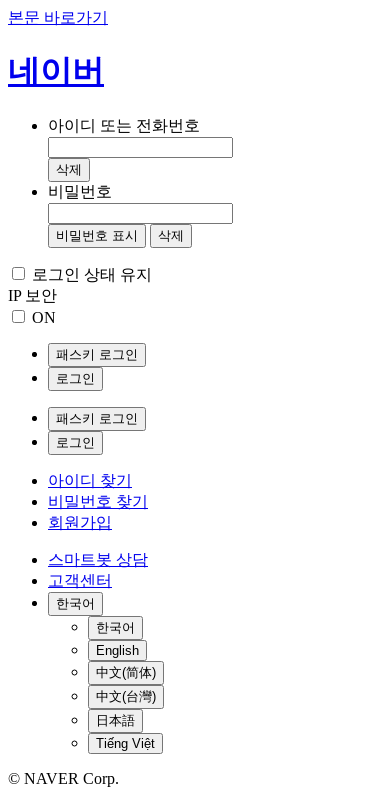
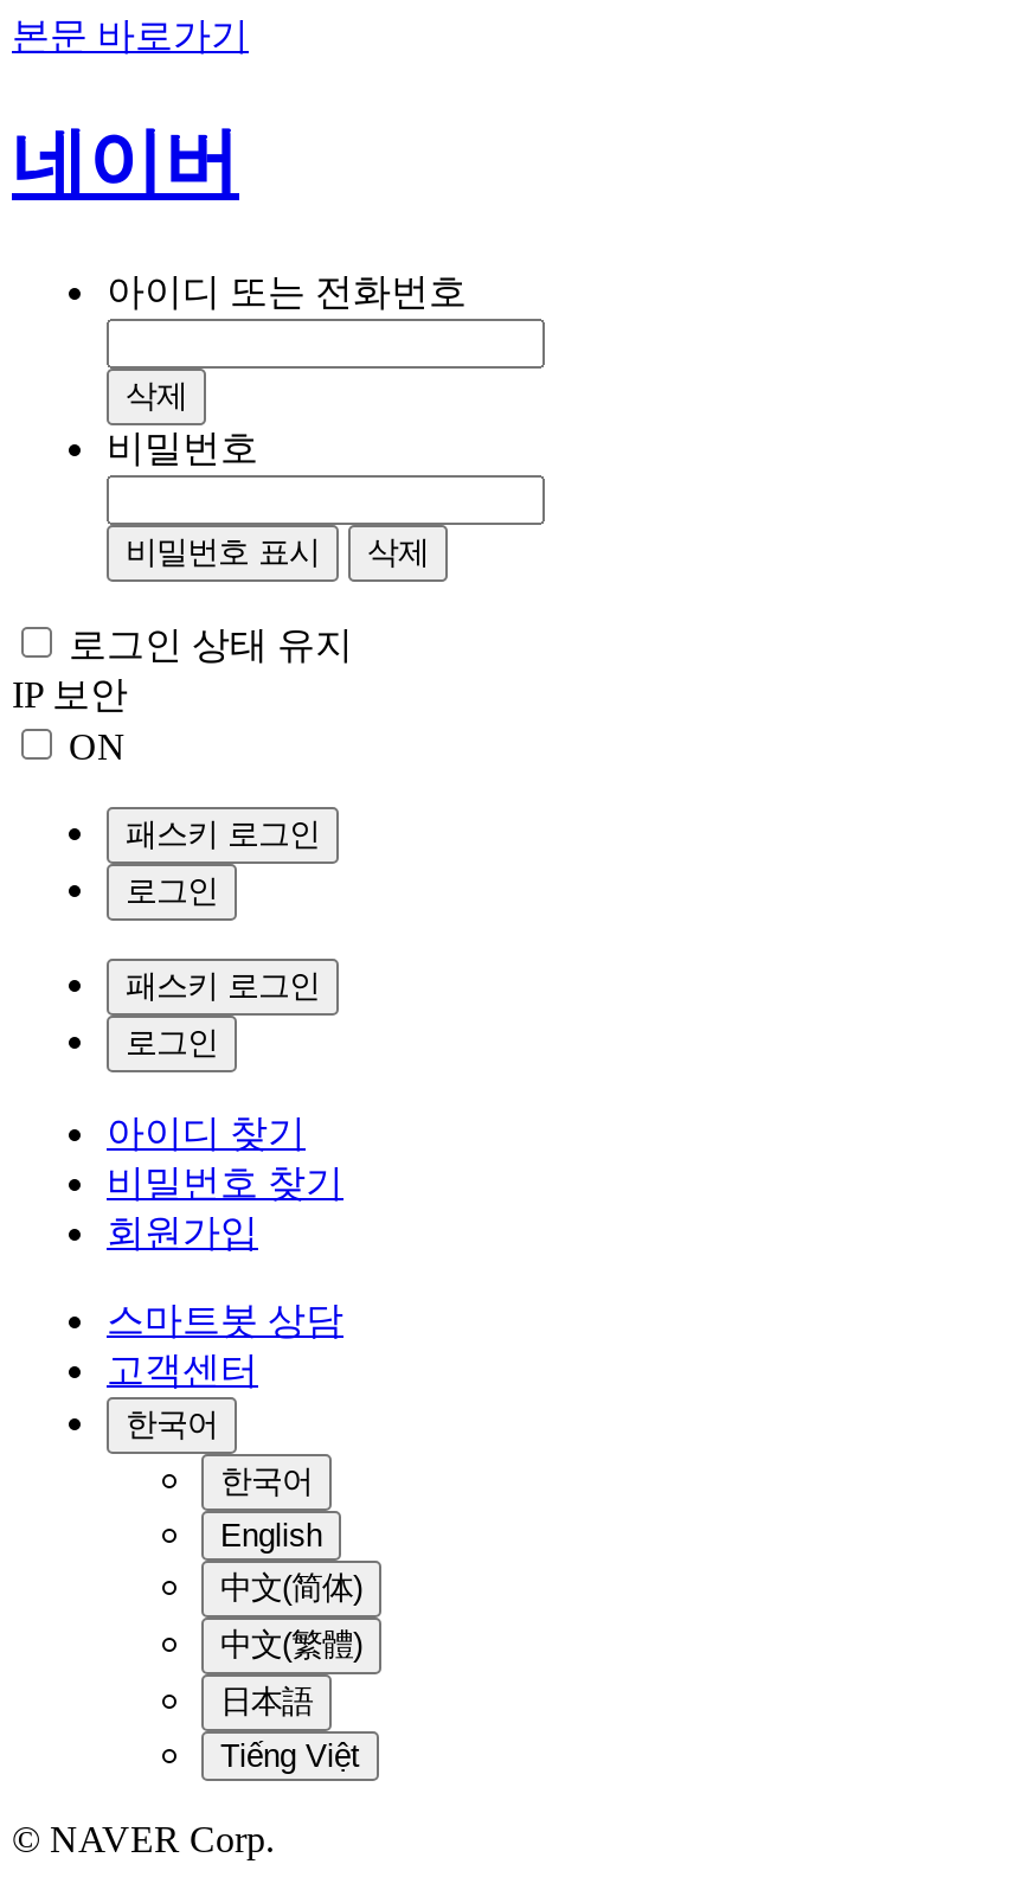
[96,689,156,704] 中文(台灣) -> [220,1627,362,1662] 中文(繁體)

